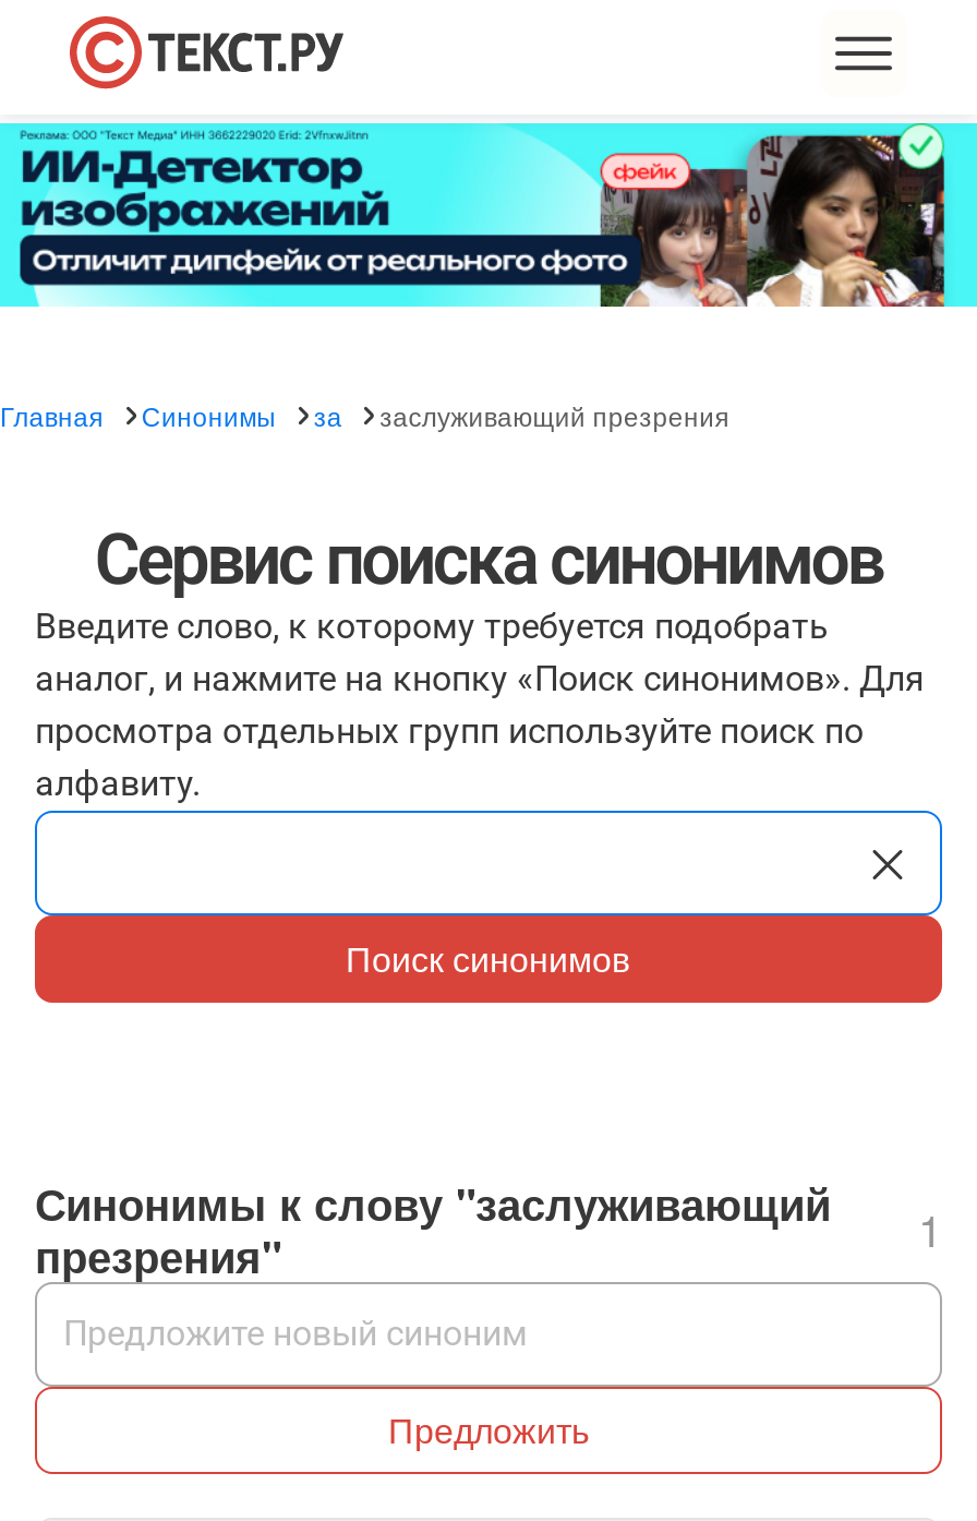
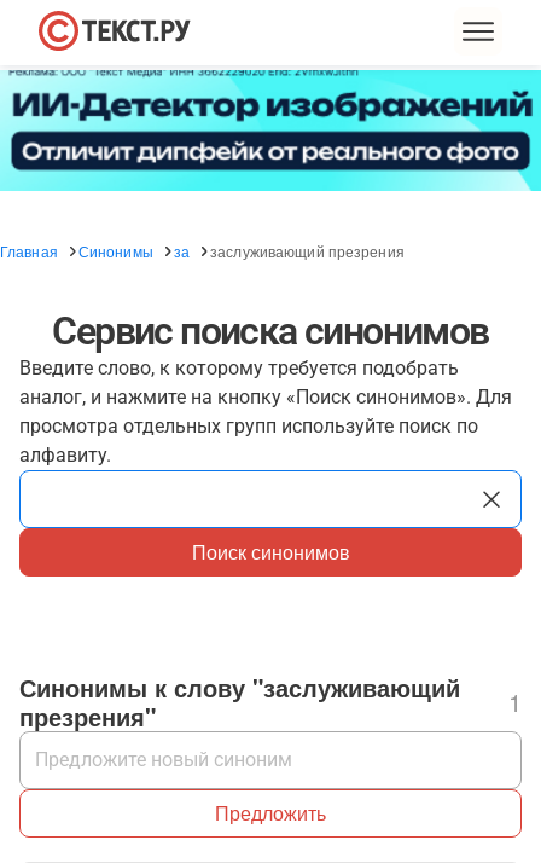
[7,121,957,309] [image] -> [4,69,534,192] [image]

